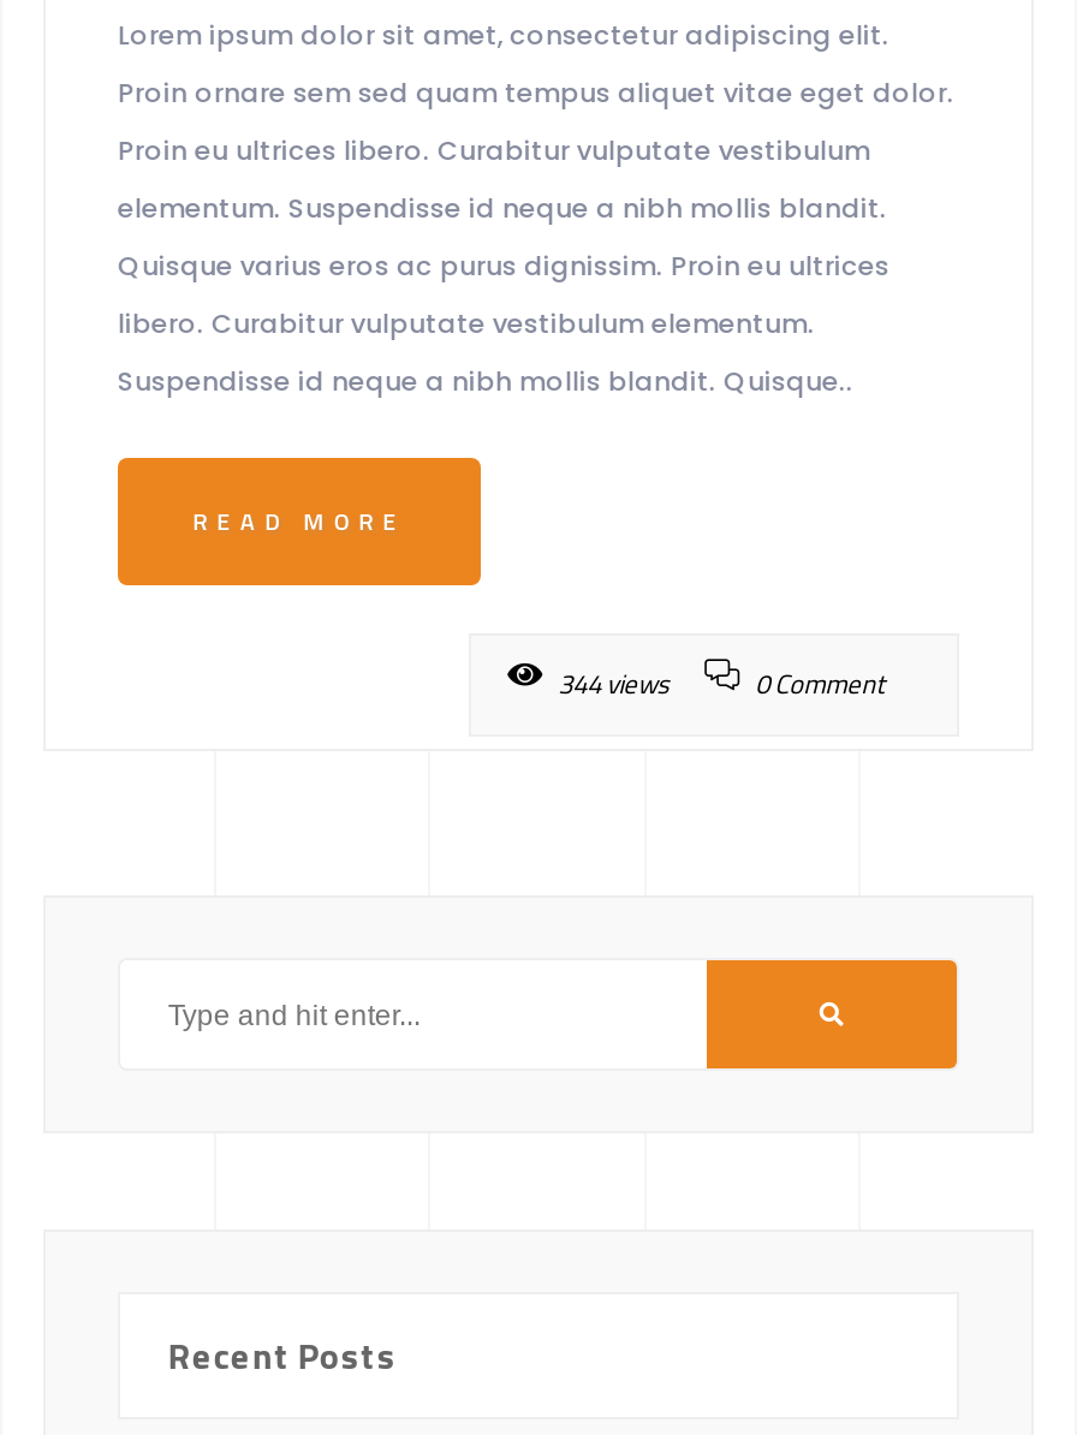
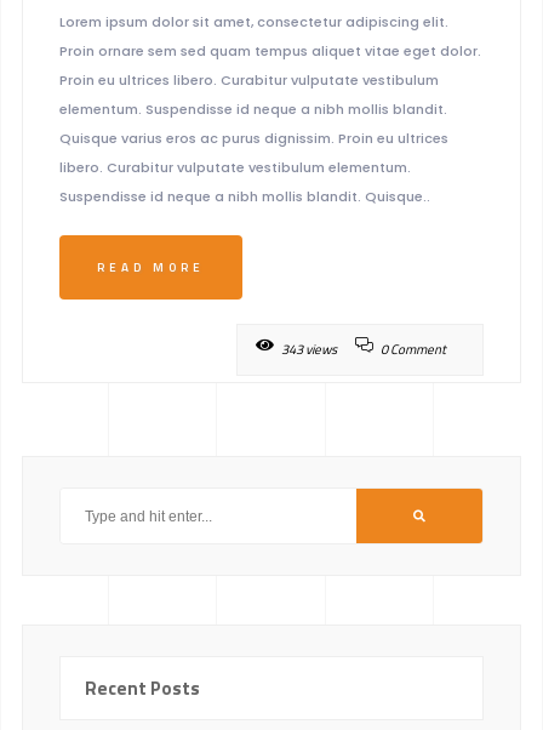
[558,665,669,704] 344 views -> [281,340,337,359] 343 views

